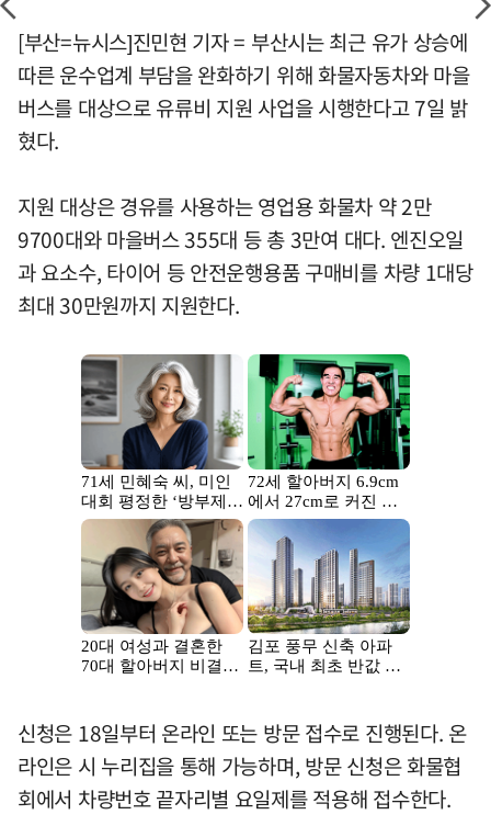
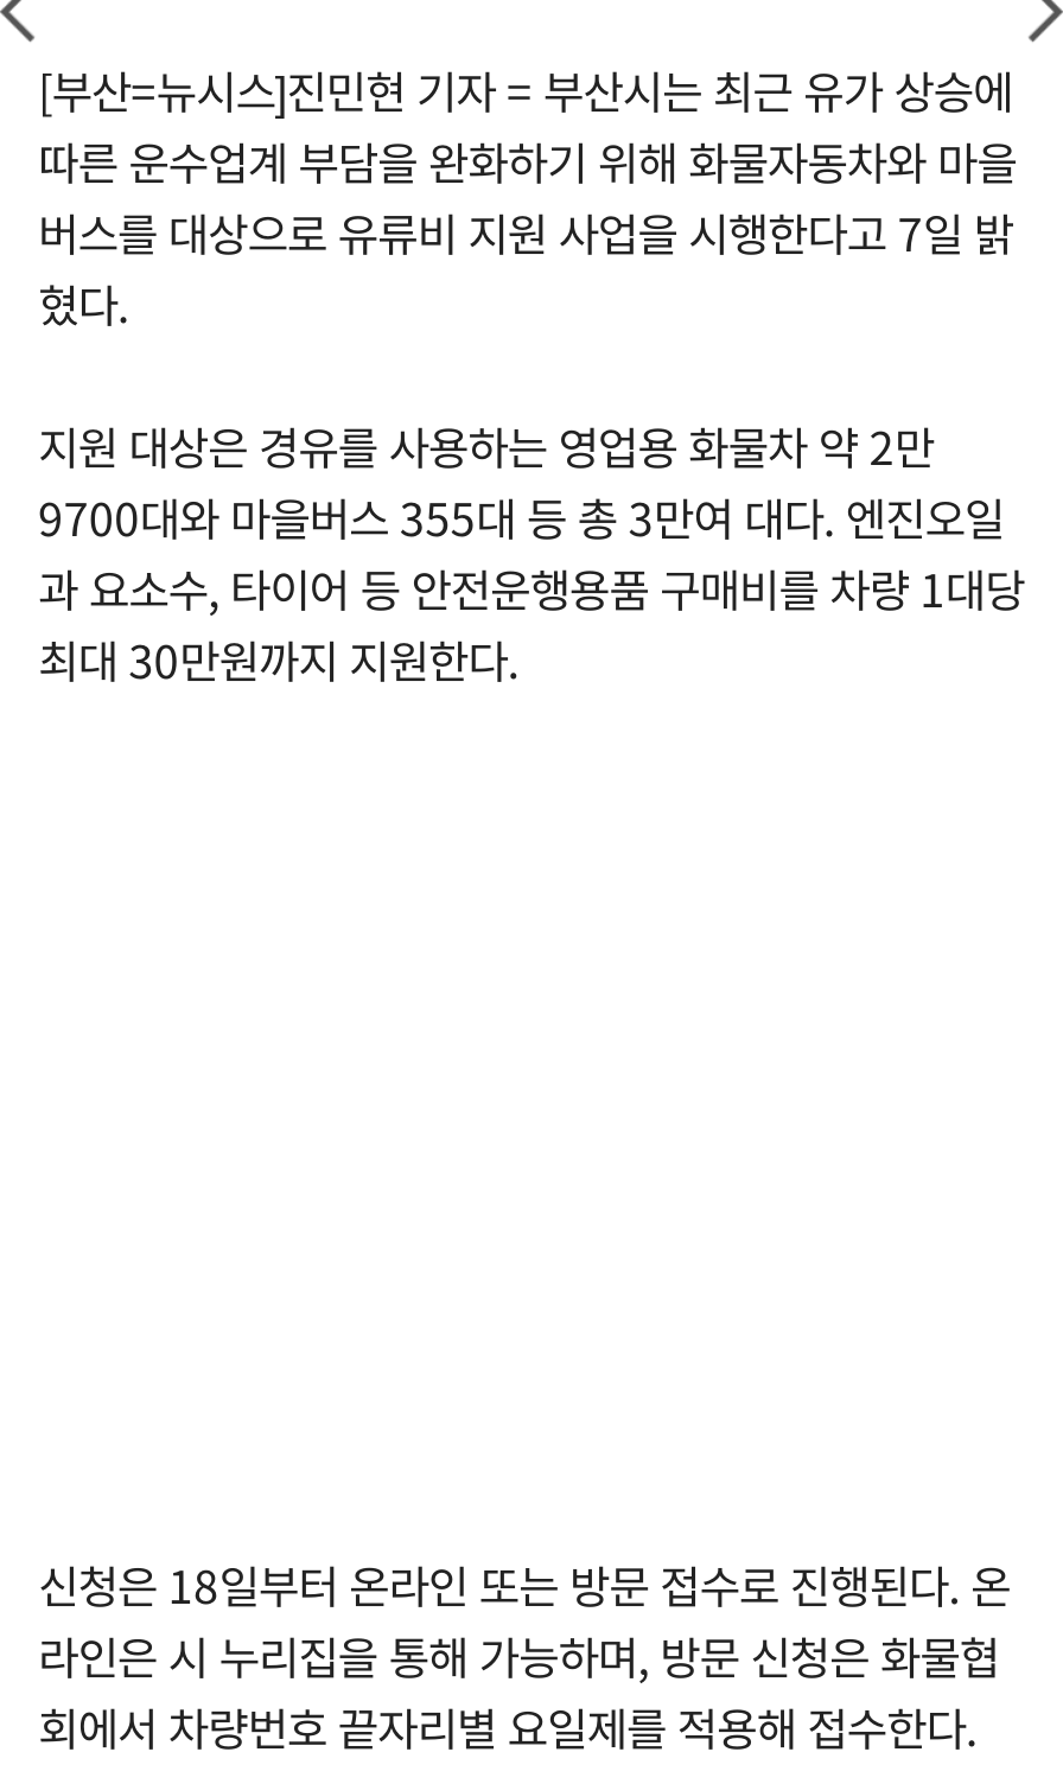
[80,353,411,510] [image] -> none
[80,518,411,675] [image] -> none

